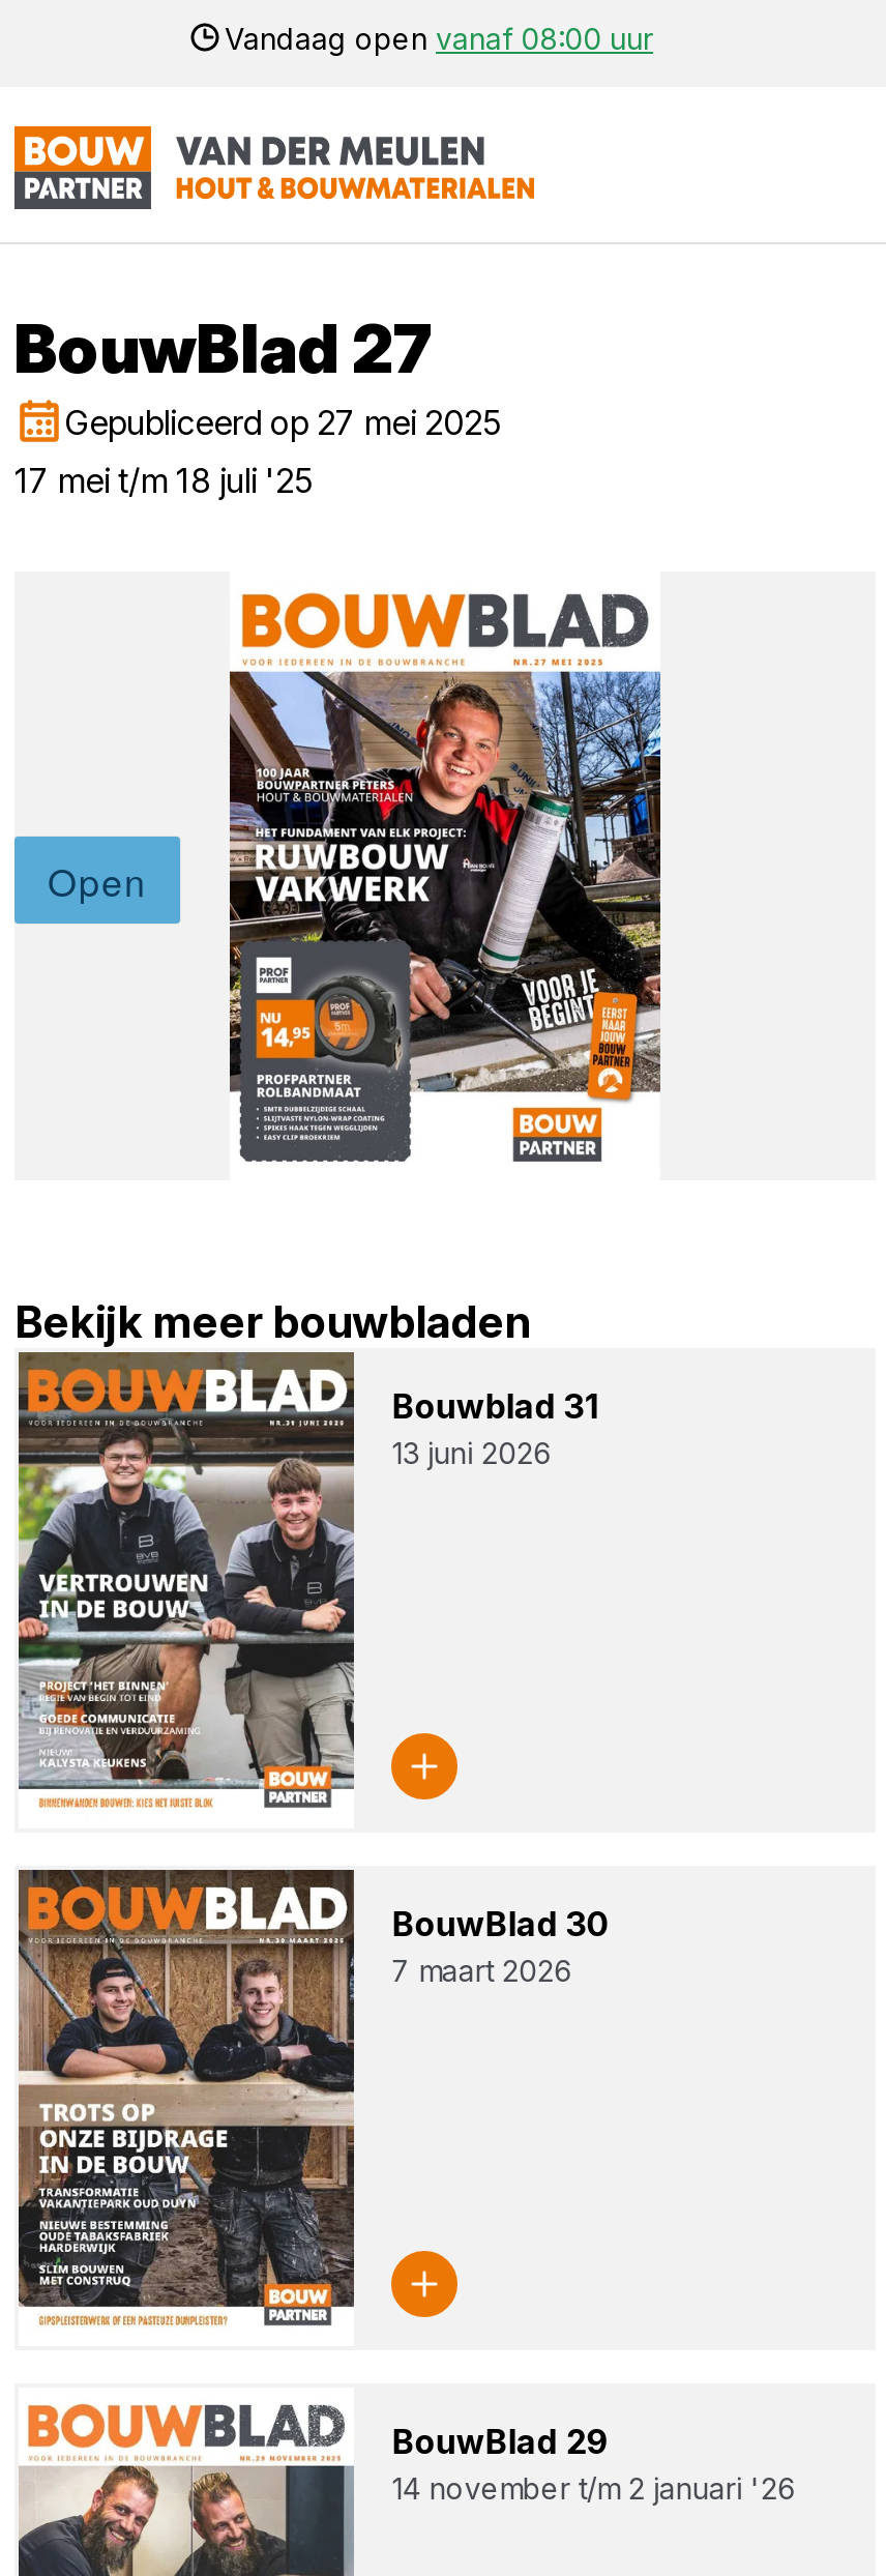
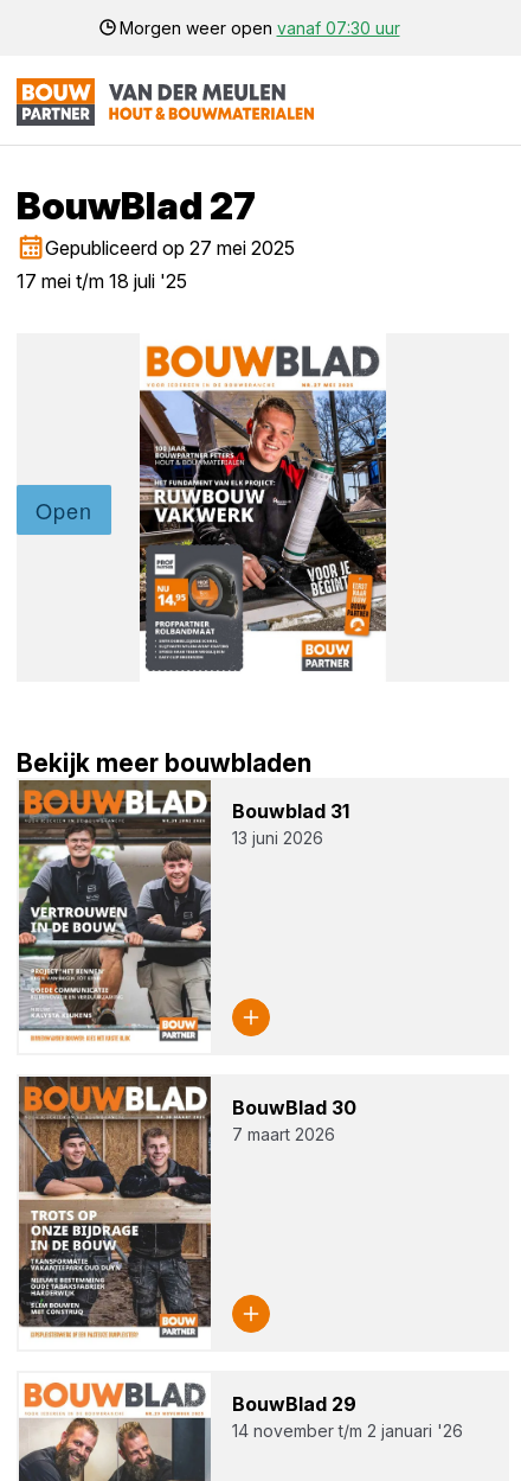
[225,20,653,55] Vandaag open vanaf 08:00 uur -> [119,17,400,37] Morgen weer open vanaf 07:30 uur

